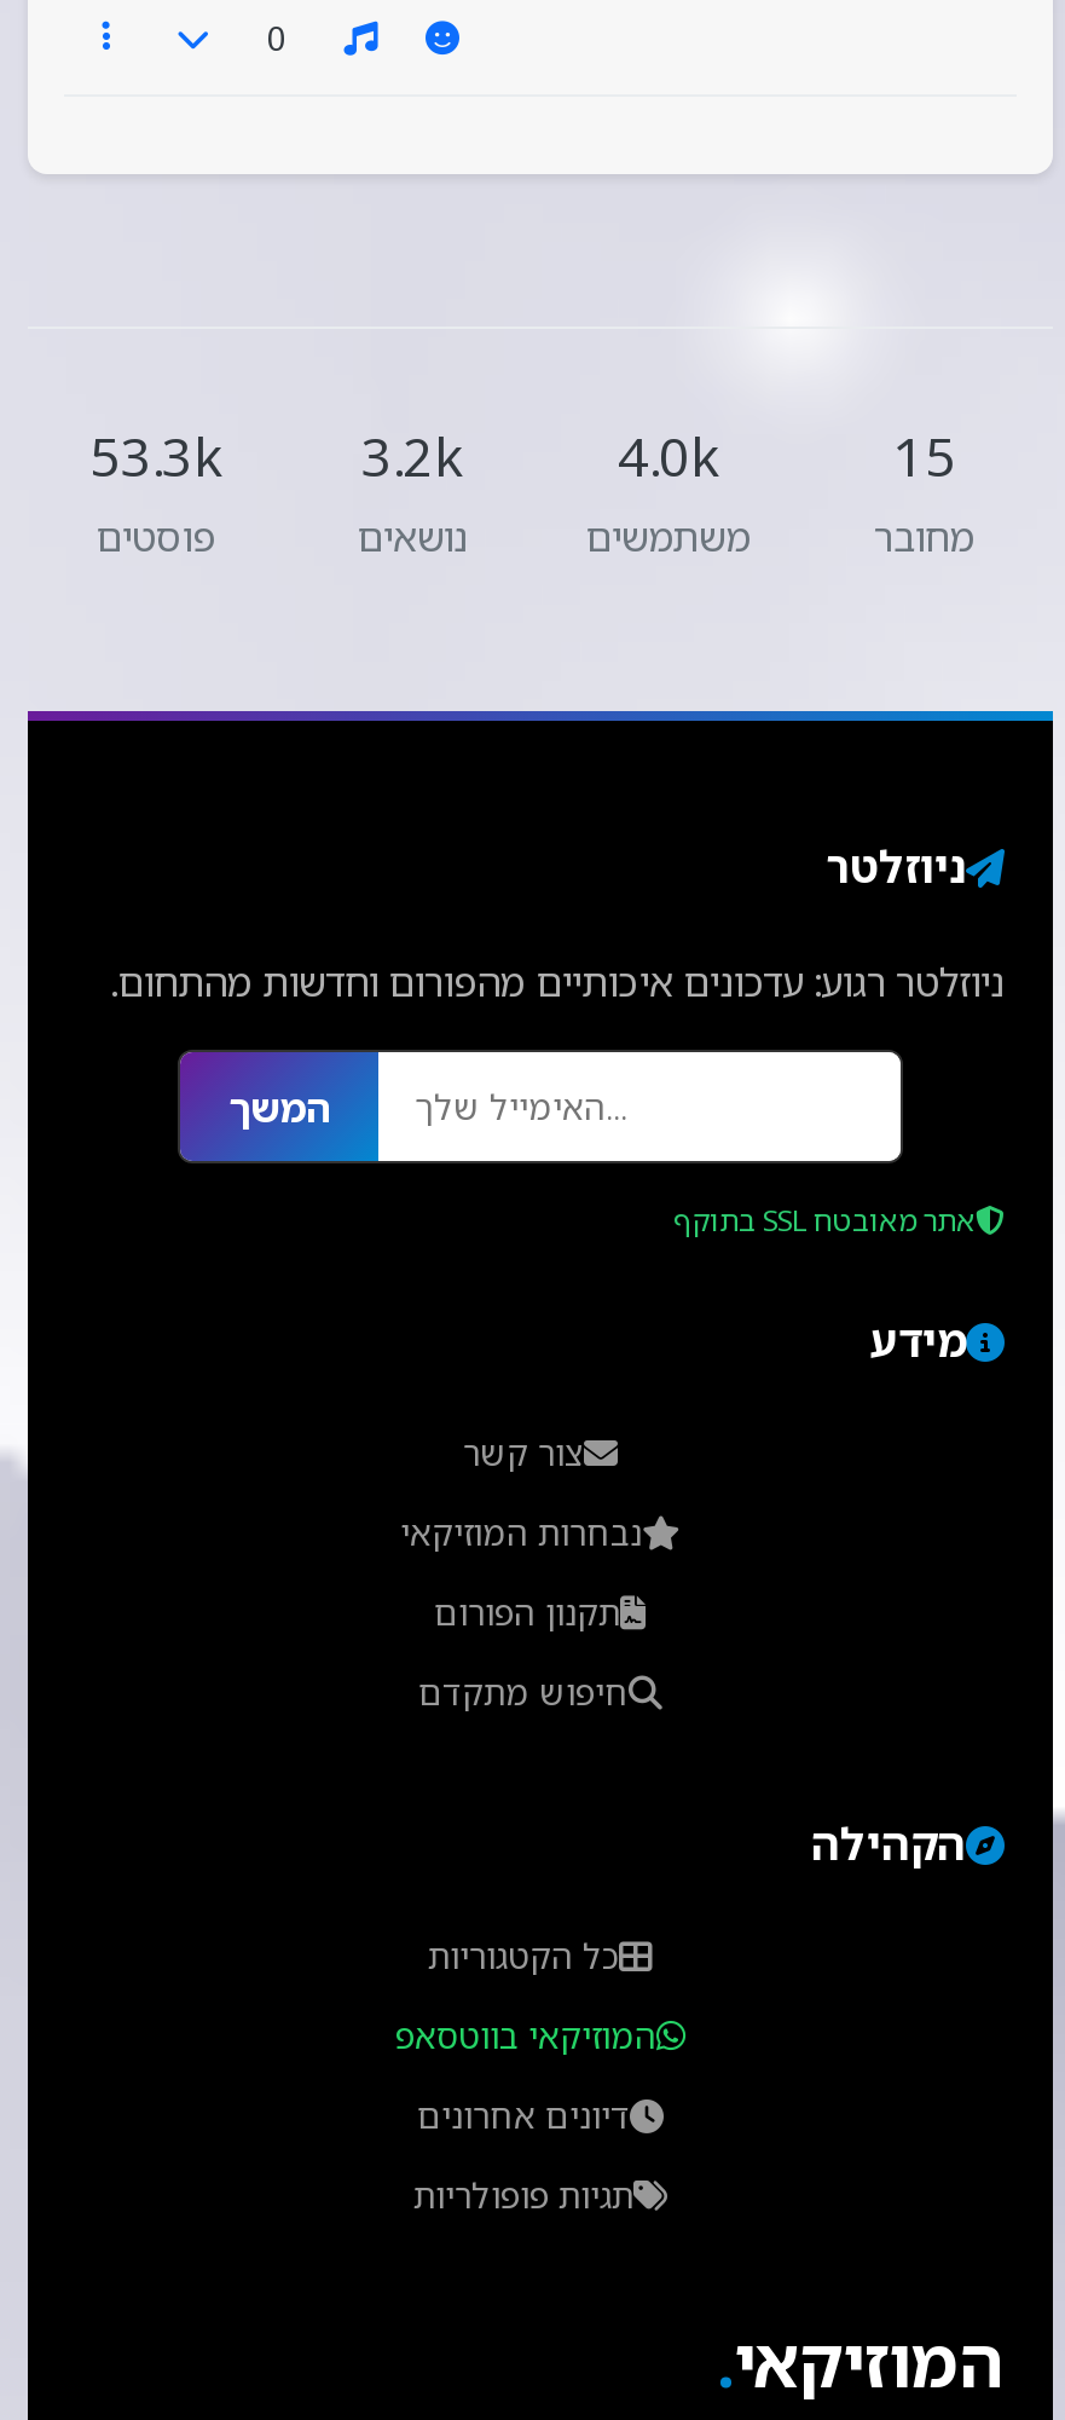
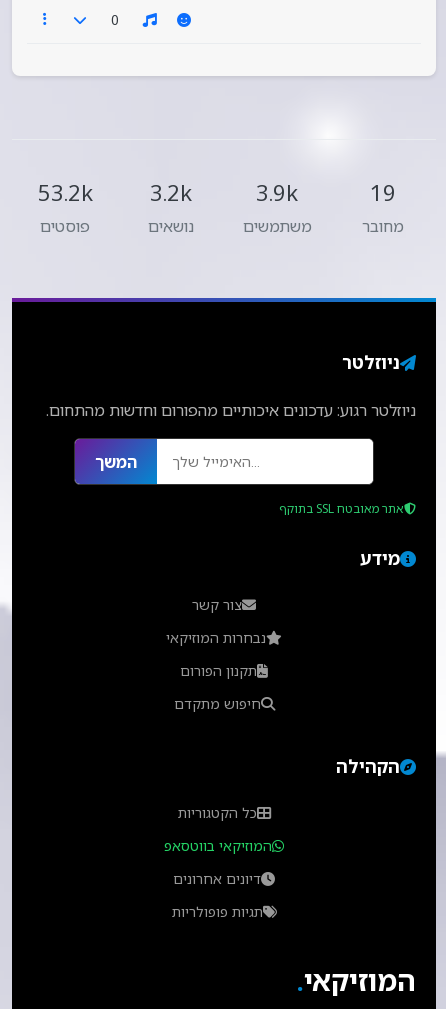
[89,422,463,492] 53.3k 3.2k -> [37,178,192,207] 53.2k 3.2k
[618,422,719,492] 4.0k -> [256,178,298,207] 3.9k
[893,422,956,492] 15 -> [370,178,396,207] 19

